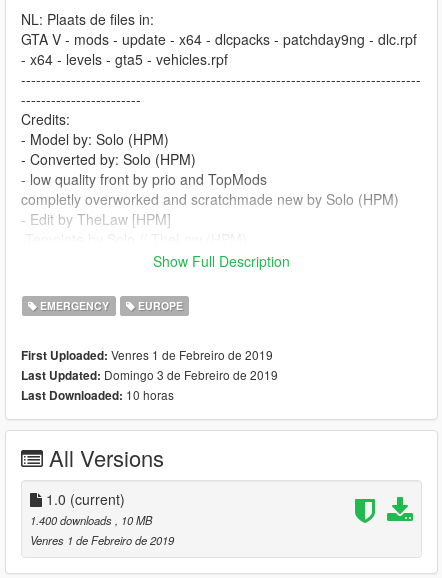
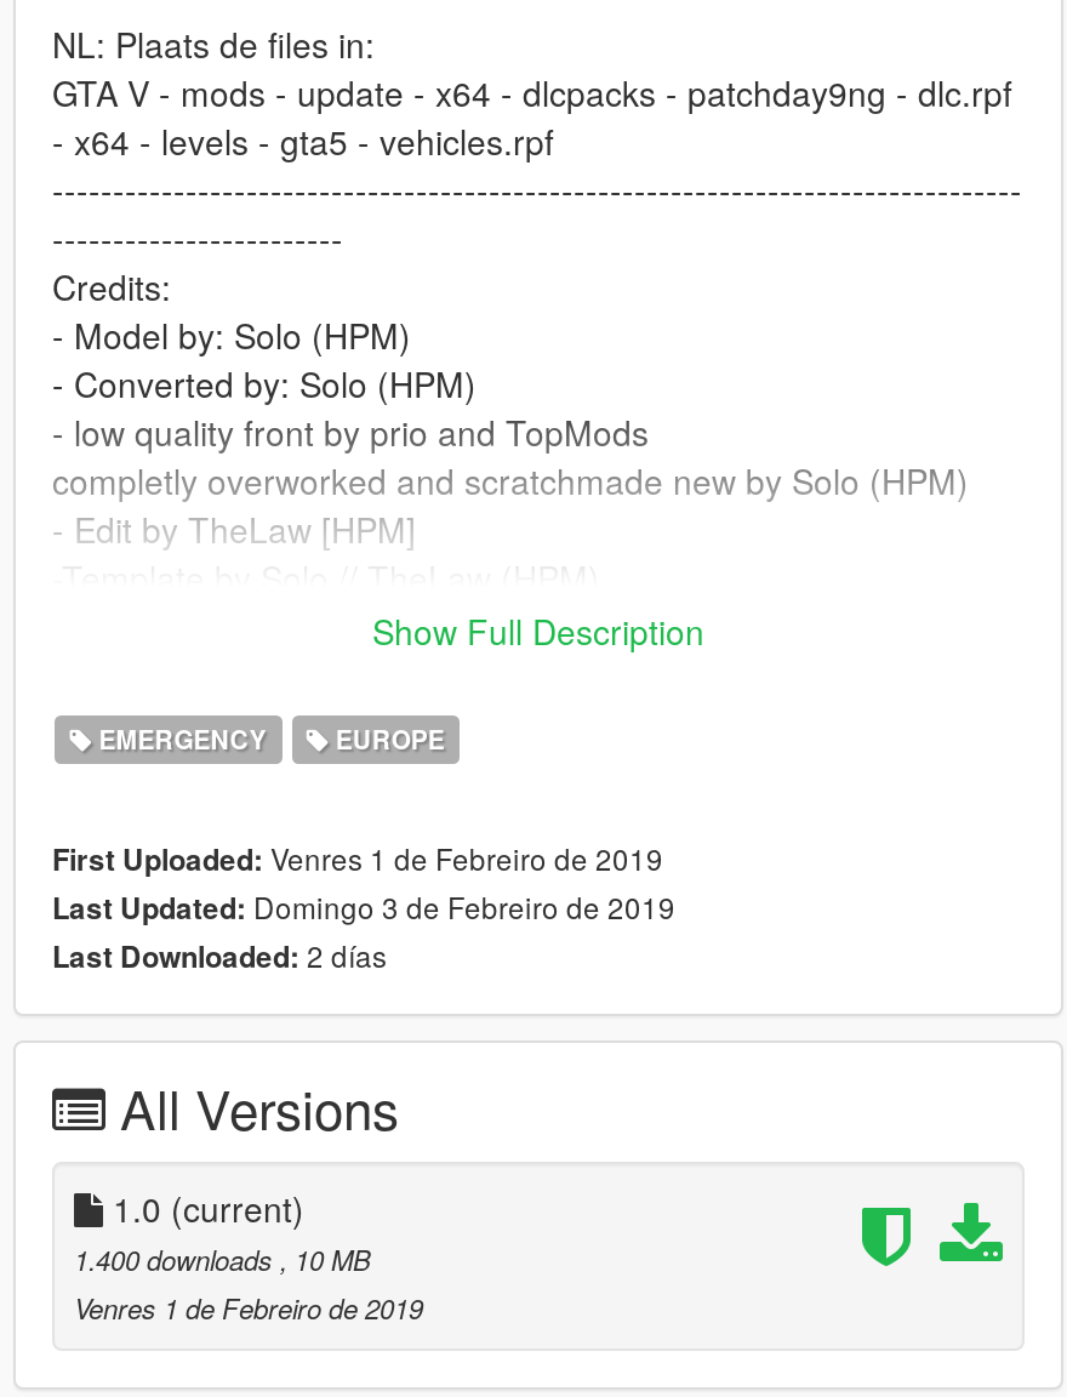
[21,386,174,404] Last Downloaded: 10 horas -> [52,933,387,977] Last Downloaded: 2 días

